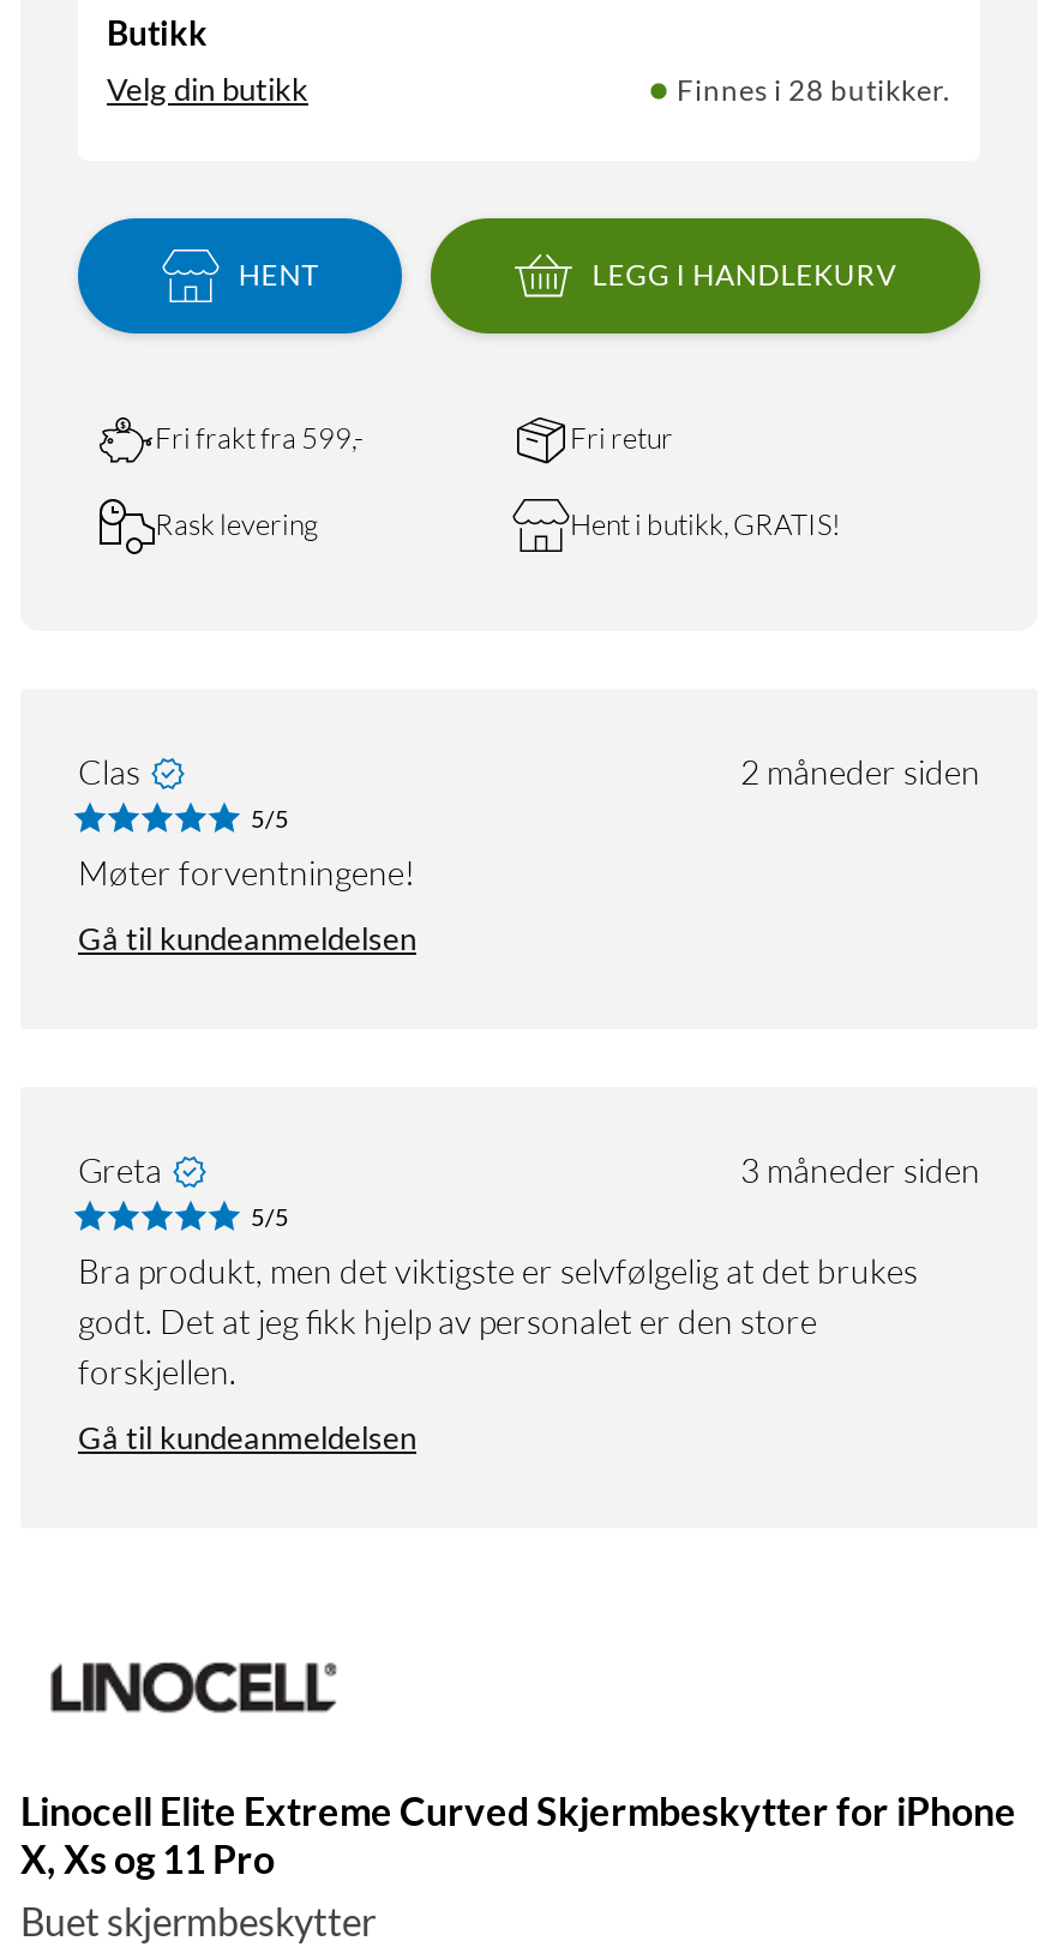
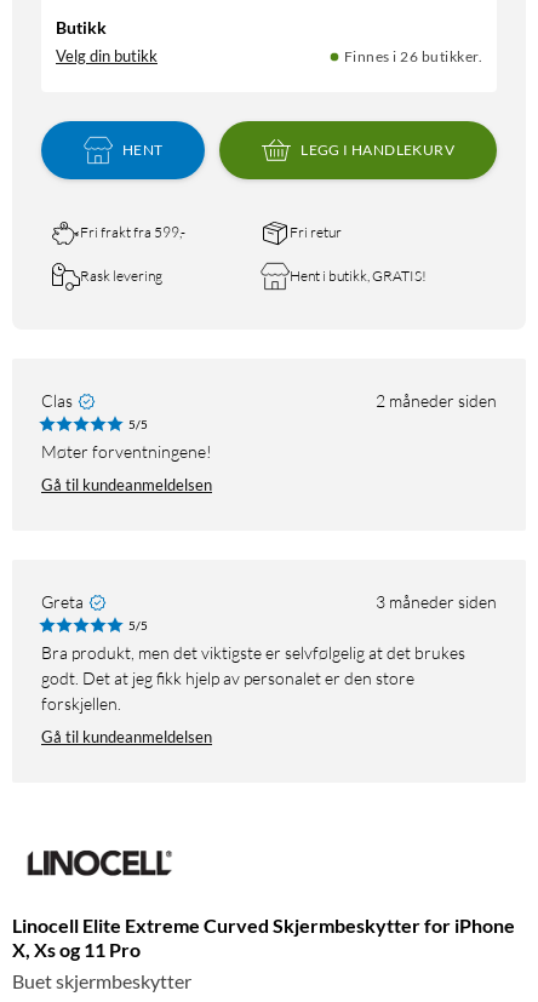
[677,71,951,107] Finnes i 28 butikker. -> [344,47,482,65] Finnes i 26 butikker.

